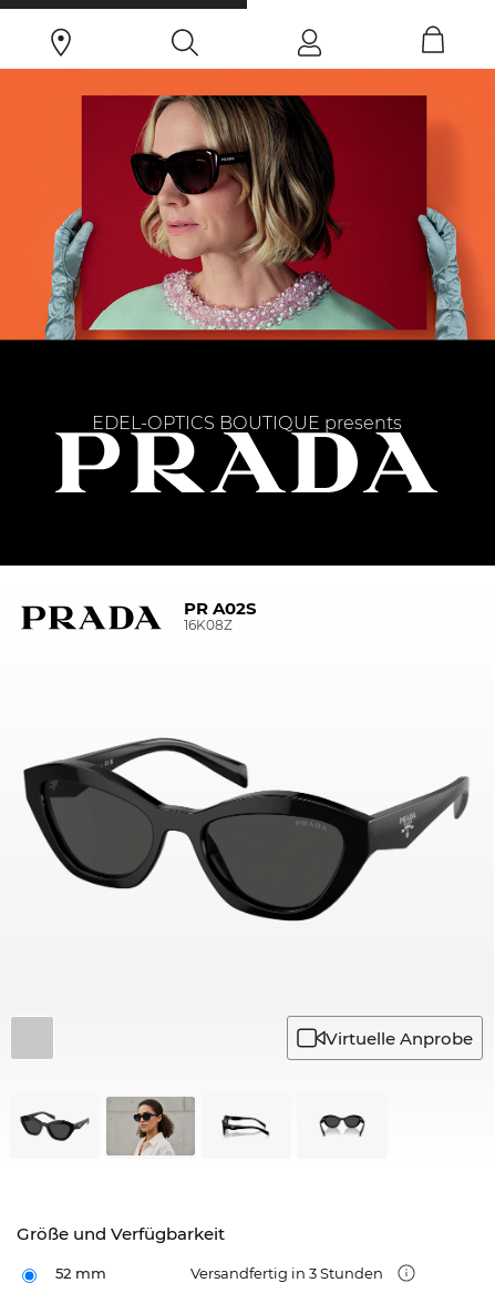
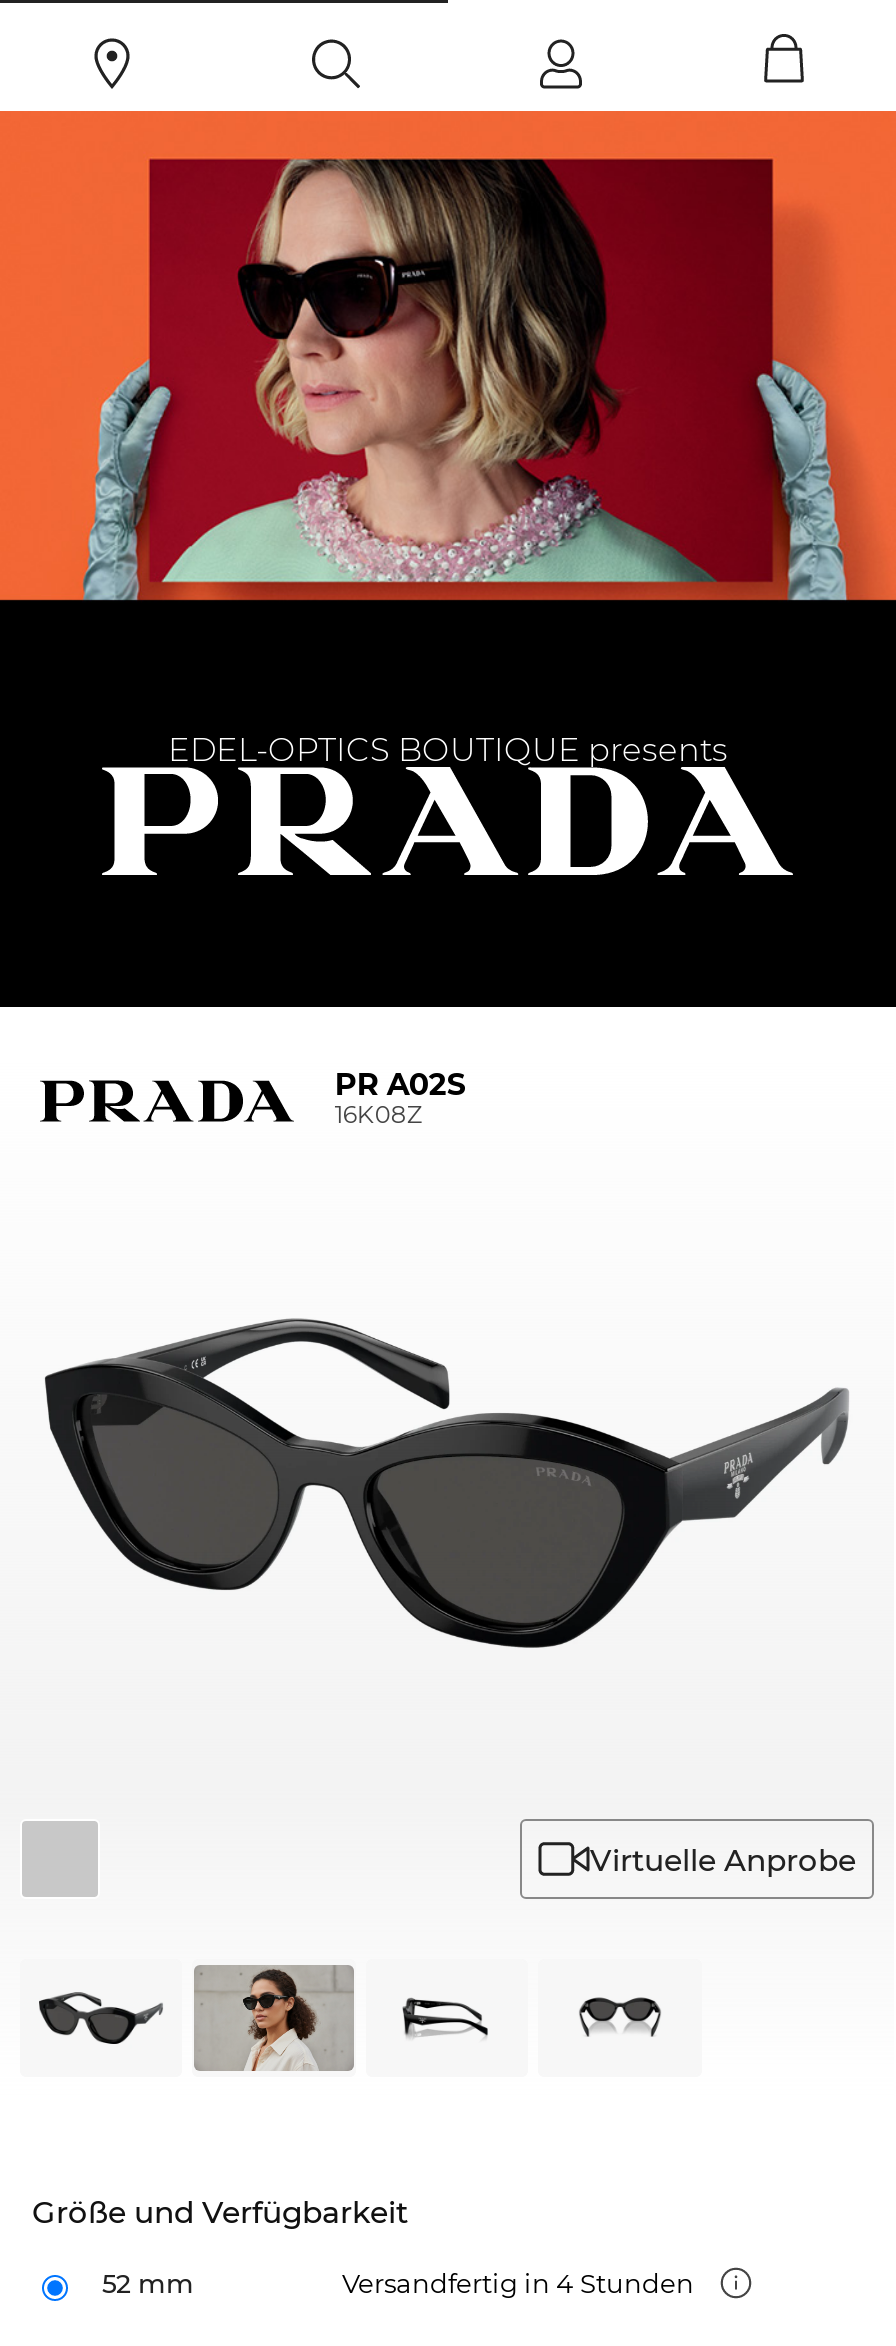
[190,1264,386,1281] Versandfertig in 3 Stunden -> [342,2266,700,2298] Versandfertig in 4 Stunden

